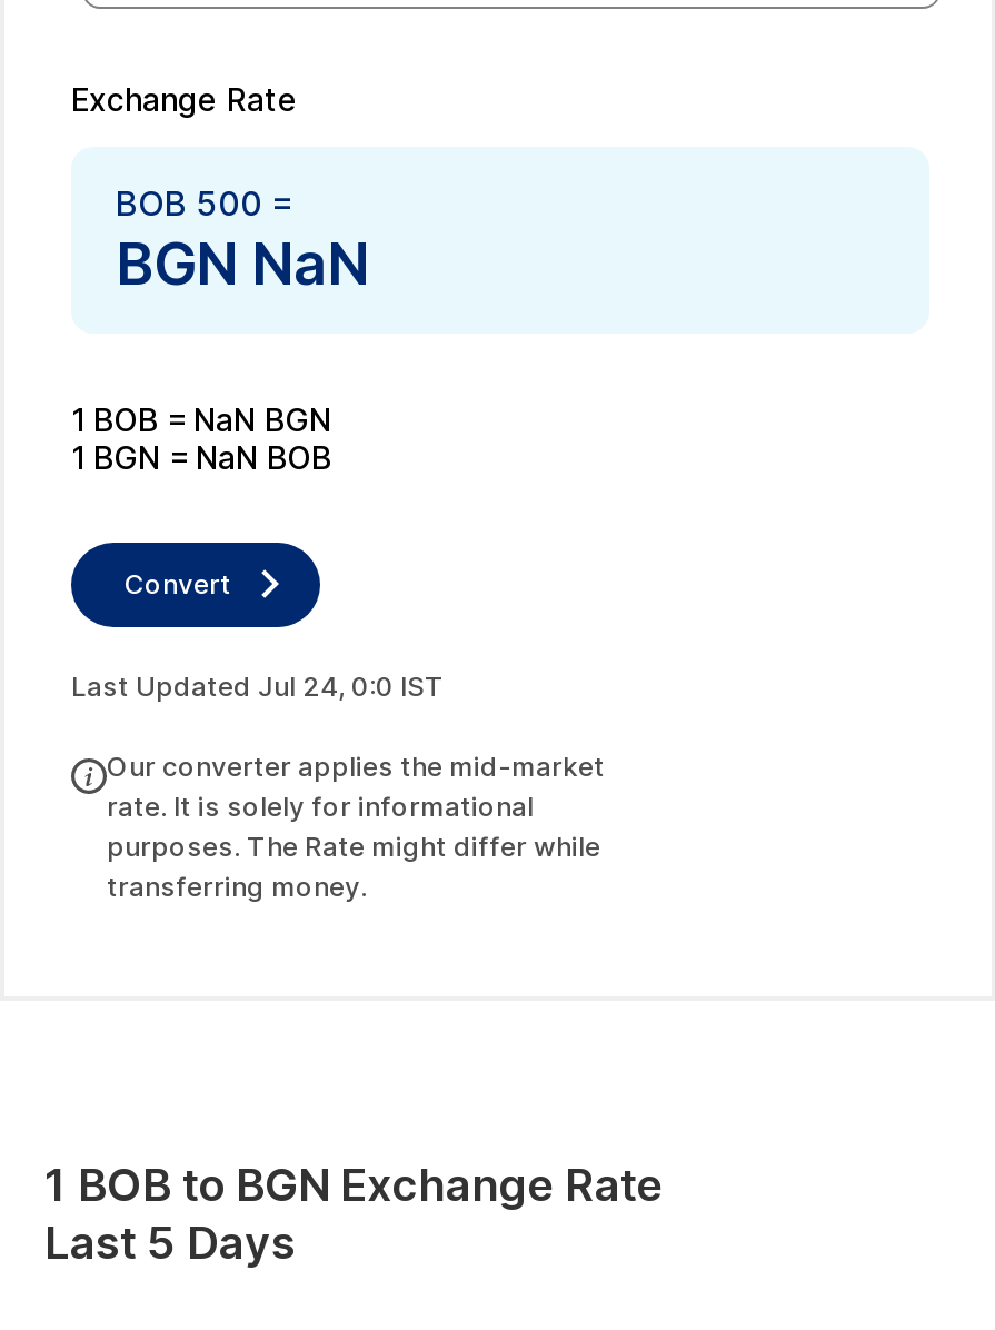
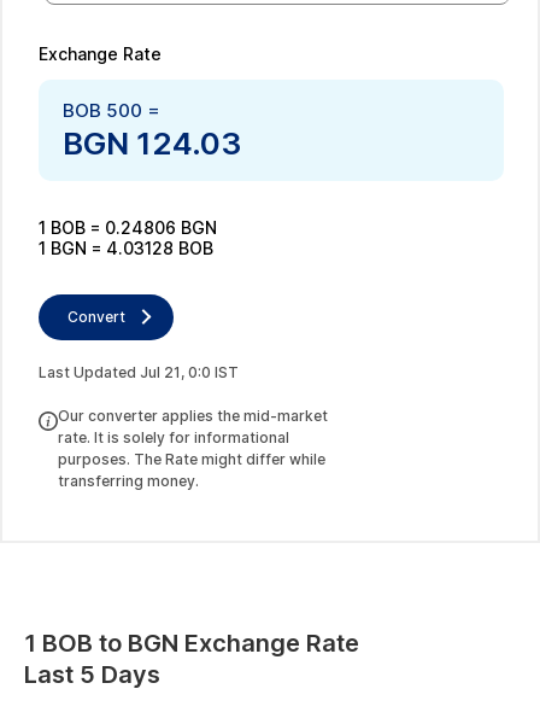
[116,228,369,297] BGN NaN -> [63,124,241,161] BGN 124.03
[71,399,331,437] 1 BOB = NaN BGN -> [39,217,217,237] 1 BOB = 0.24806 BGN
[71,437,331,475] 1 BGN = NaN BOB -> [39,237,213,258] 1 BGN = 4.03128 BOB
[71,668,445,702] Last Updated Jul 24, 0:0 IST -> [39,363,239,381] Last Updated Jul 21, 0:0 IST

